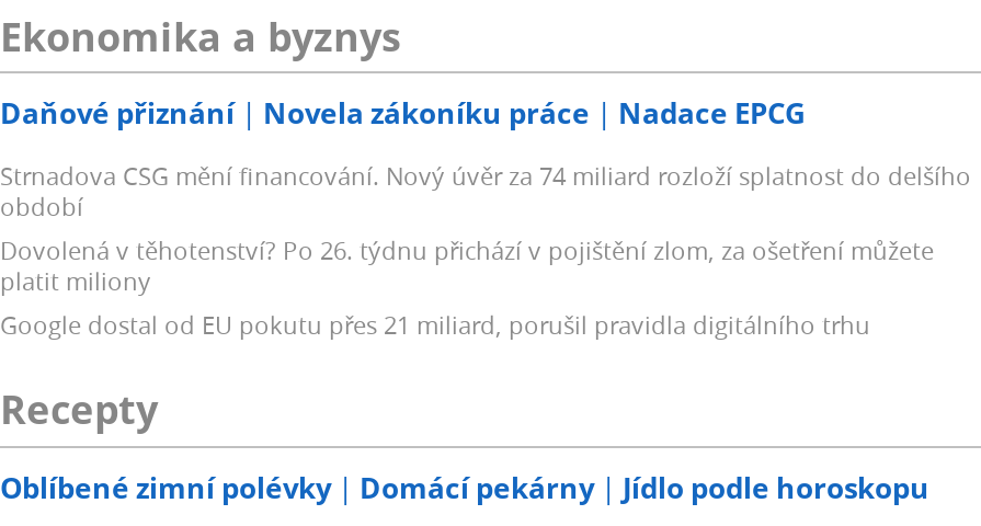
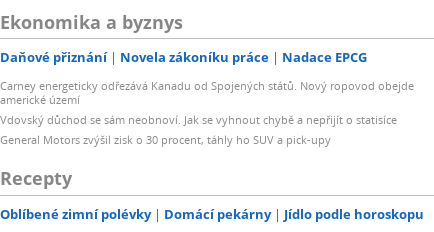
[0,160,971,341] Strnadova CSG mění financování. Nový úvěr za 74 miliard rozloží splatnost do delšího | období | Dovolená v těhotenství? Po 26. týdnu přichází v pojištění zlom, za ošetření můžete | platit miliony | Google dostal od EU pokutu přes 21 miliard, porušil pravidla digitálního trhu -> [0,78,414,147] Carney energeticky odřezává Kanadu od Spojených států. Nový ropovod obejde | americké území | Vdovský důchod se sám neobnoví. Jak se vyhnout chybě a nepřijít o statisíce | General Motors zvýšil zisk o 30 procent, táhly ho SUV a pick-upy

